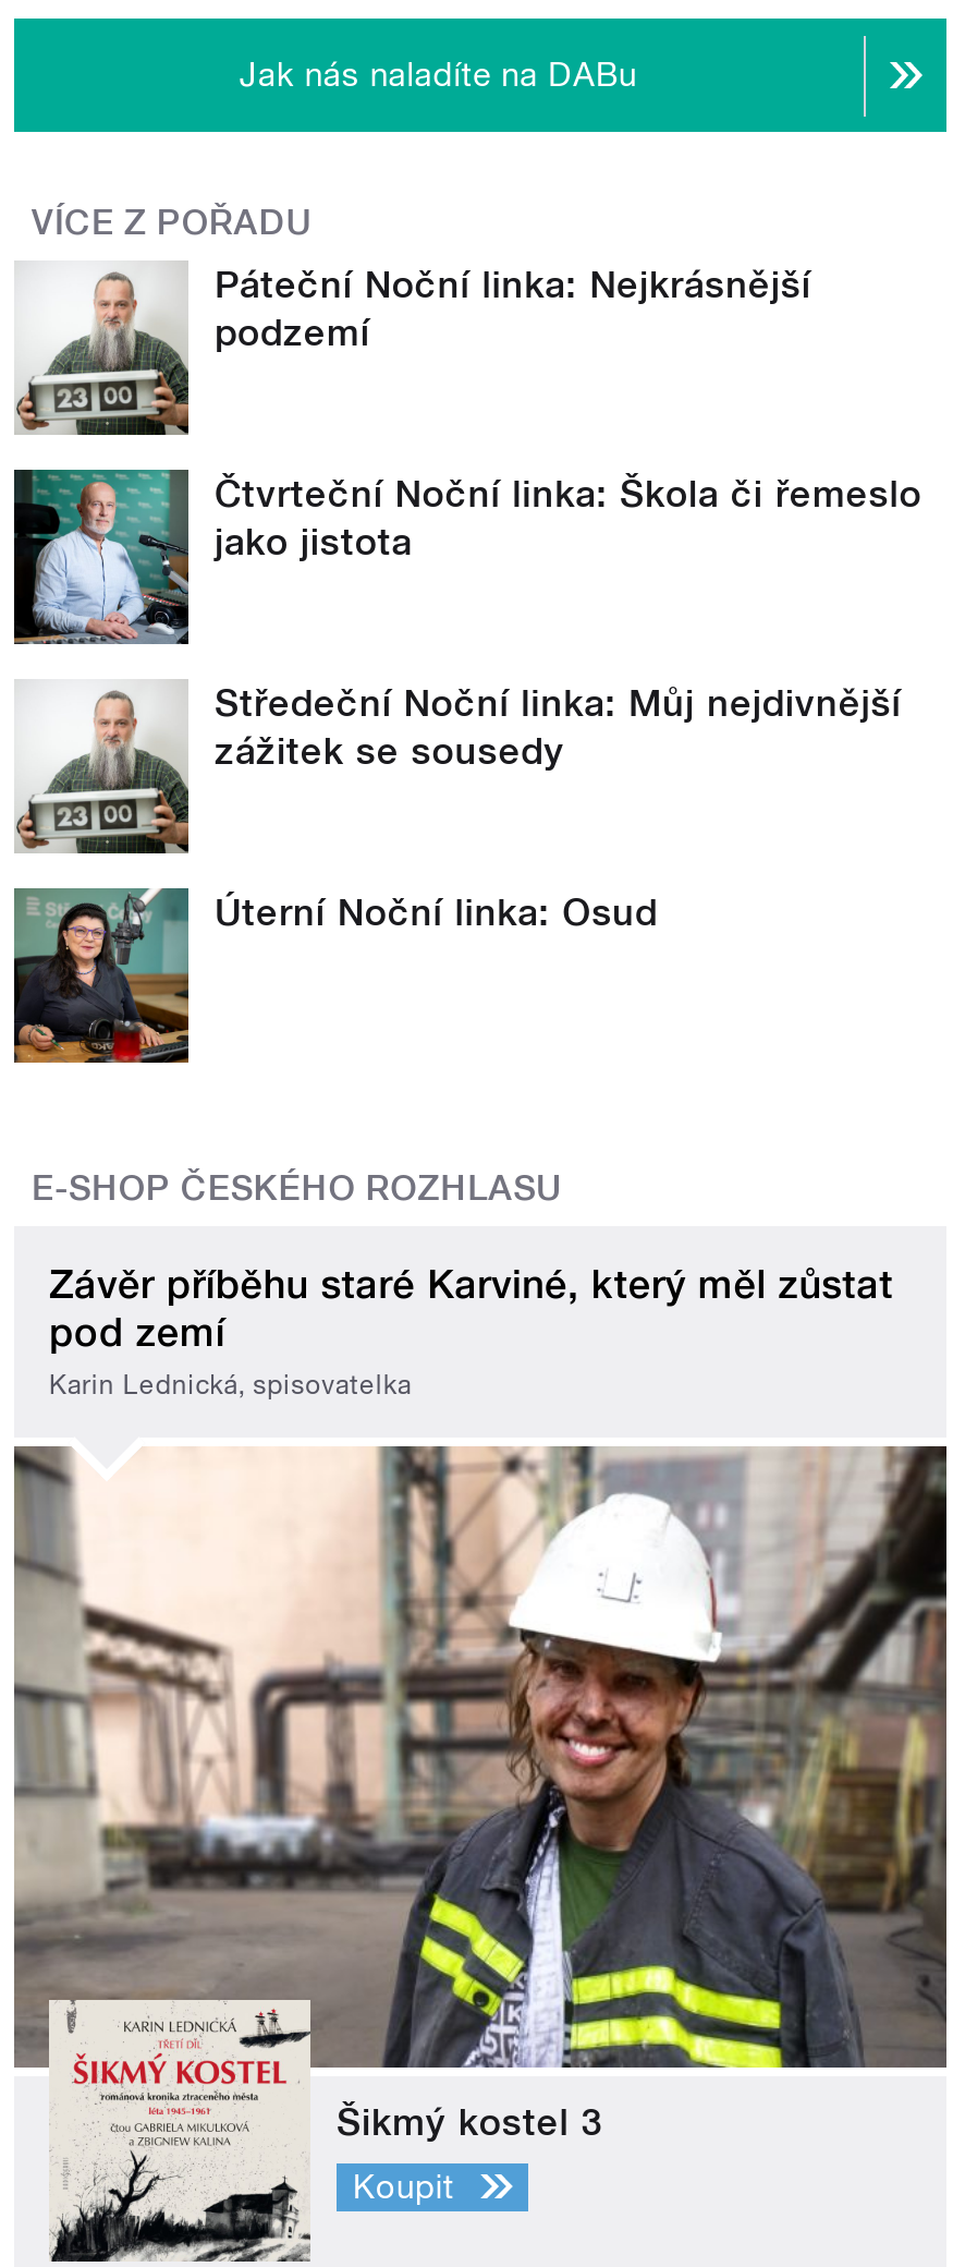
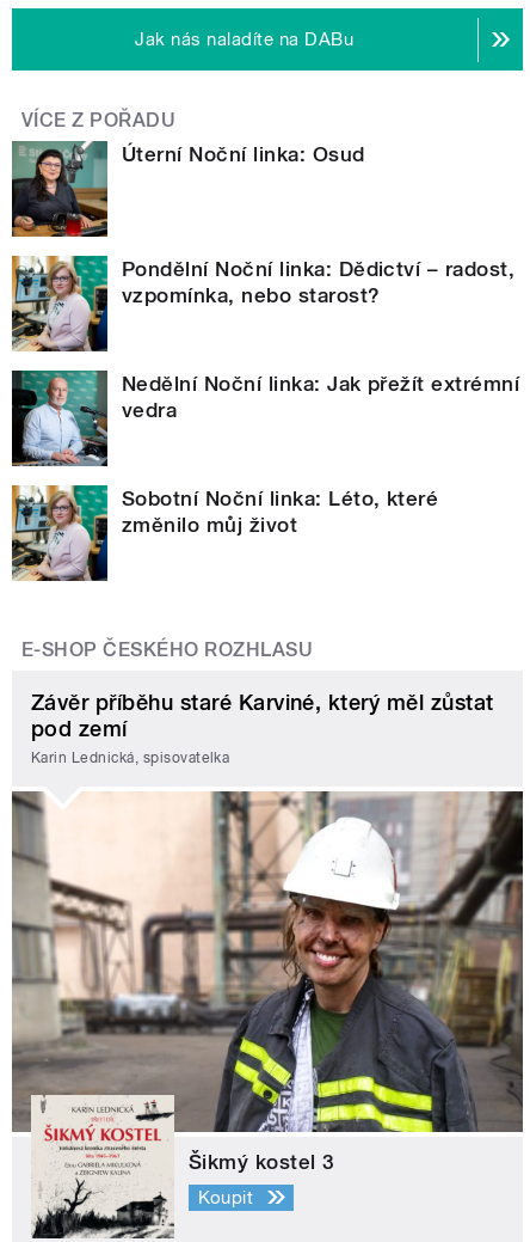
[14,263,811,437] [image] | Páteční Noční linka: Nejkrásnější | podzemí -> none
moved [12,468,191,646] -> [11,369,109,466]: [image]
[215,472,922,564] Čtvrteční Noční linka: Škola či řemeslo | jako jistota -> none
[14,679,901,856] [image] | Středeční Noční linka: Můj nejdivnější | zážitek se sousedy -> none
moved [12,886,658,1067] -> [11,140,365,239]: [image] | Úterní Noční linka: Osud
none -> [11,255,515,353] [image] | Pondělní Noční linka: Dědictví – radost, | vzpomínka, nebo starost?
none -> [11,484,439,581] [image] | Sobotní Noční linka: Léto, které | změnilo můj život
none -> [122,372,519,422] Nedělní Noční linka: Jak přežít extrémní | vedra

